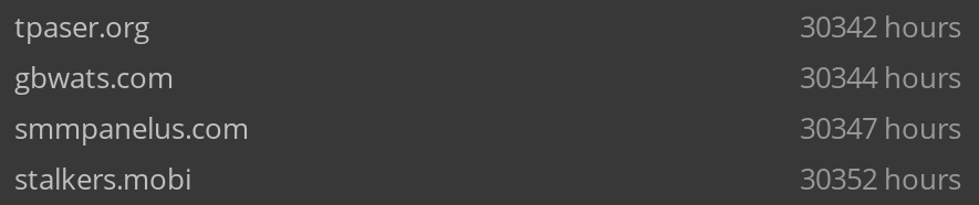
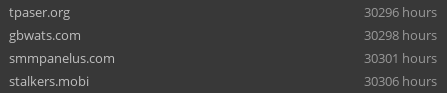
[800,6,961,45] 30342 hours -> [364,3,437,21] 30296 hours
[800,56,961,96] 30344 hours -> [364,26,437,44] 30298 hours
[800,107,961,147] 30347 hours -> [364,49,437,67] 30301 hours
[800,158,961,198] 30352 hours -> [364,72,437,90] 30306 hours

